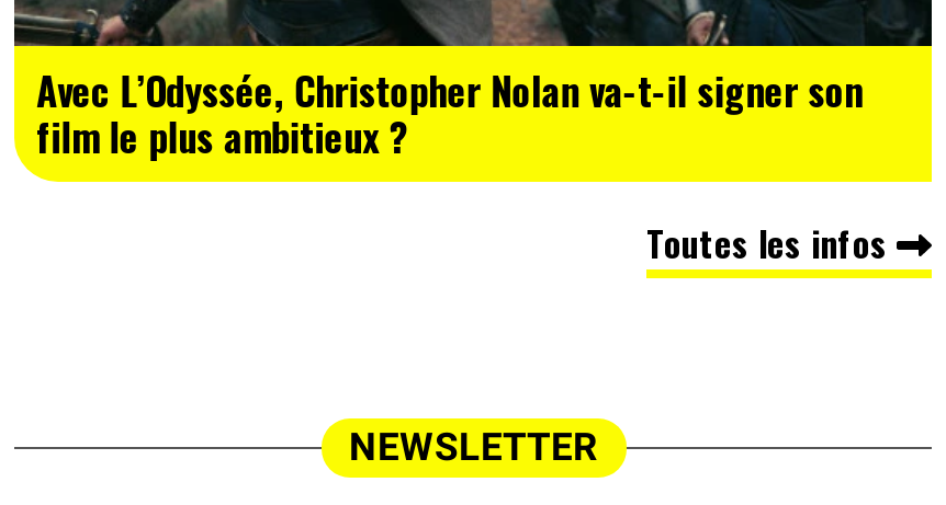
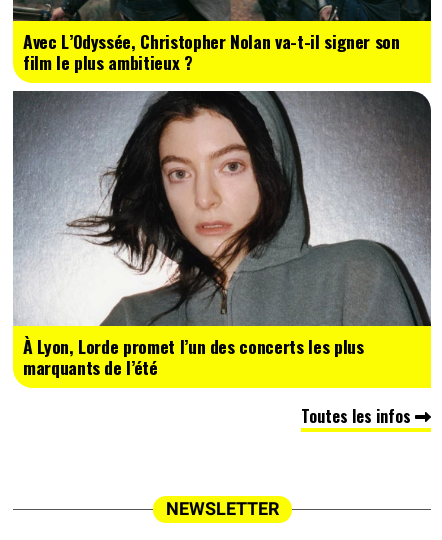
none -> [13,90,432,380] [image] | À Lyon, Lorde promet l’un des concerts les plus | marquants de l’été

